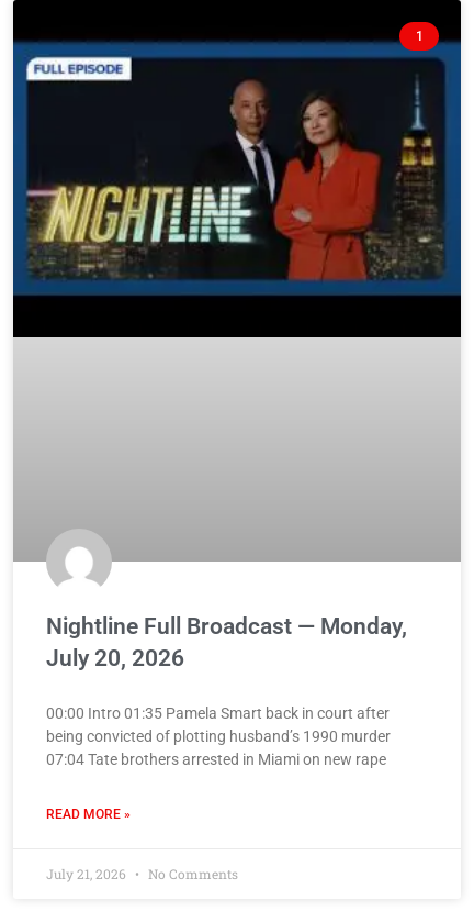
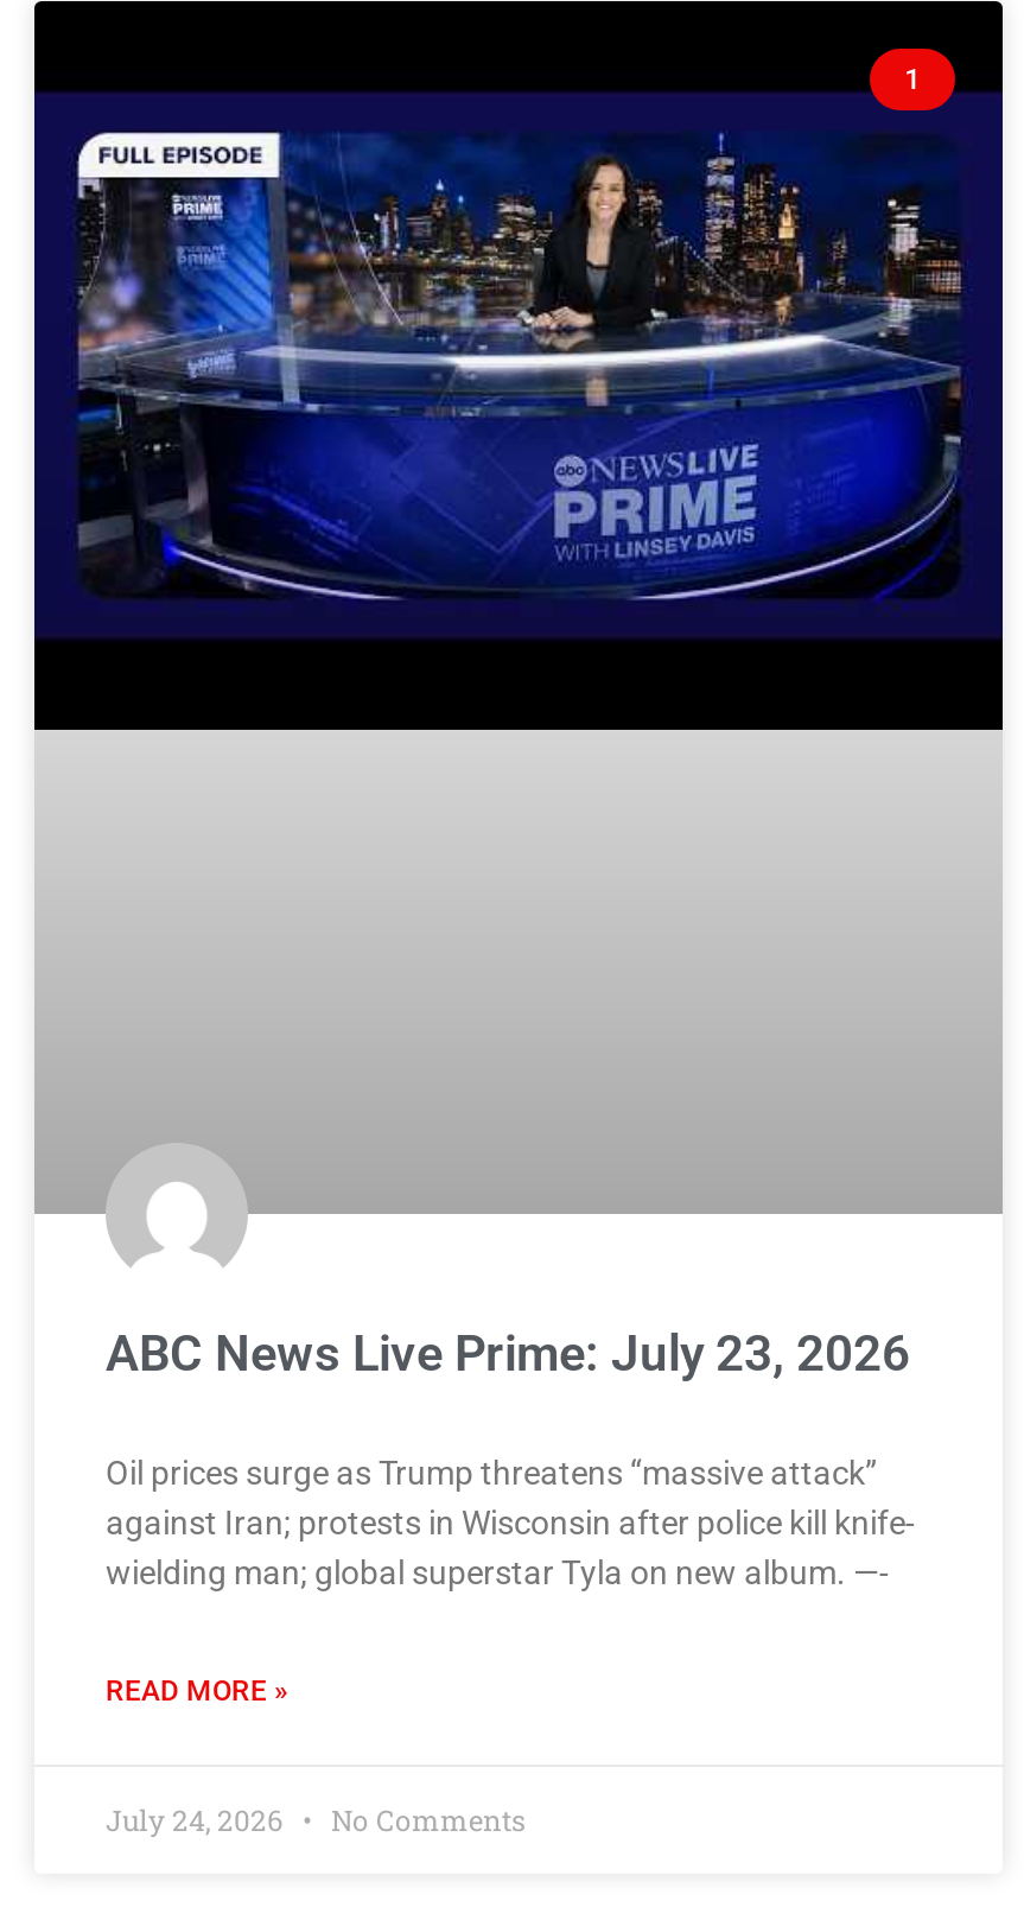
[13,43,461,295] [image] -> [34,95,1003,634] [image]
[46,613,407,671] Nightline Full Broadcast — Monday, | July 20, 2026 -> [106,1324,910,1381] ABC News Live Prime: July 23, 2026
[46,704,391,768] 00:00 Intro 01:35 Pamela Smart back in court after | being convicted of plotting husband’s 1990 murder | 07:04 Tate brothers arrested in Miami on new rape -> [106,1452,915,1590] Oil prices surge as Trump threatens “massive attack” | against Iran; protests in Wisconsin after police kill knife- | wielding man; global superstar Tyla on new album. —-
[46,865,238,882] July 21, 2026 No Comments -> [106,1799,526,1837] July 24, 2026 No Comments

